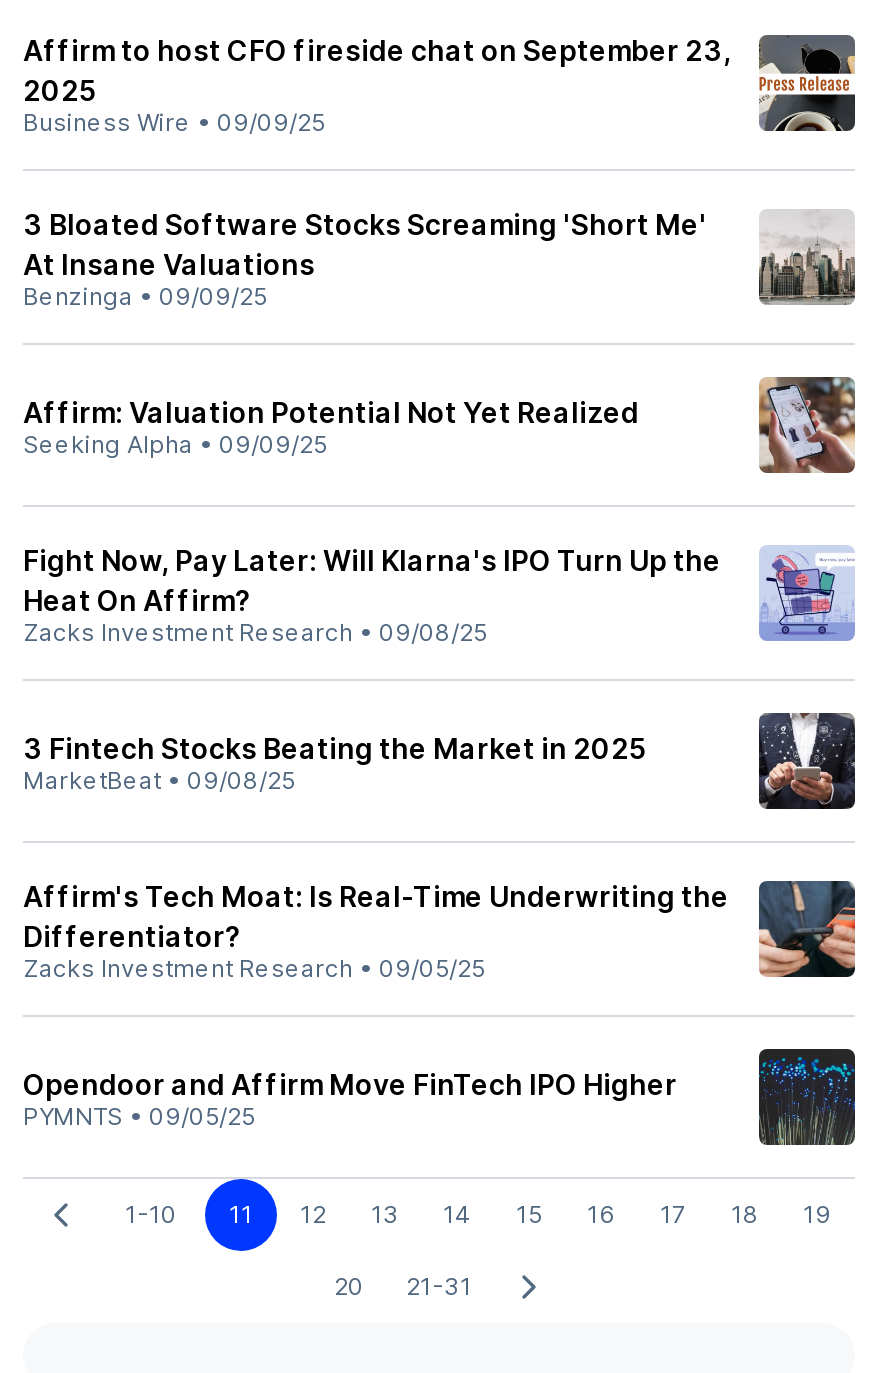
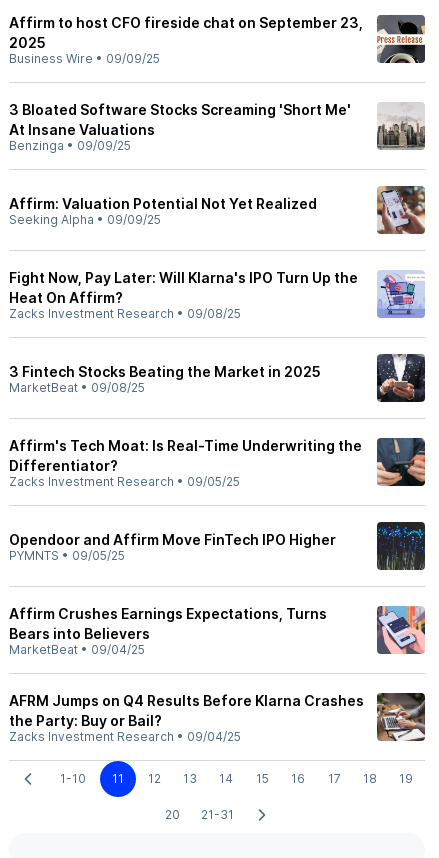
none -> [9,605,426,744] [image] | Affirm Crushes Earnings Expectations, Turns | Bears into Believers | MarketBeat • 09/04/25 | AFRM Jumps on Q4 Results Before Klarna Crashes | the Party: Buy or Bail? | Zacks Investment Research • 09/04/25
none -> [376,692,426,742] [image]

